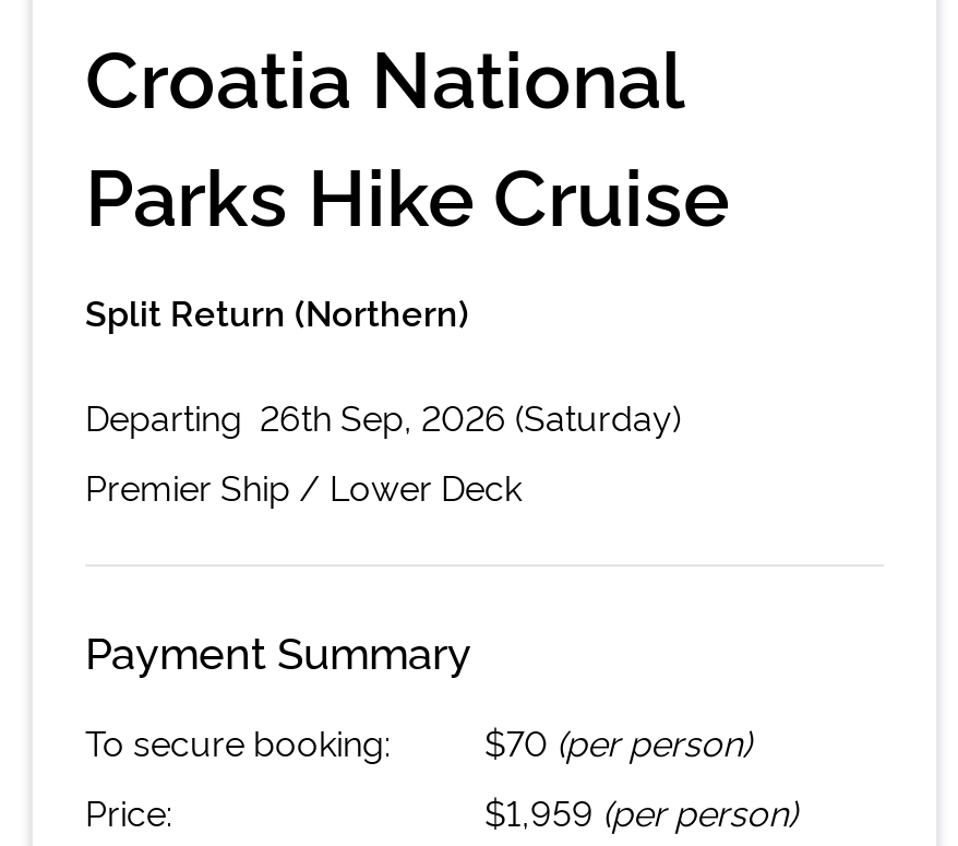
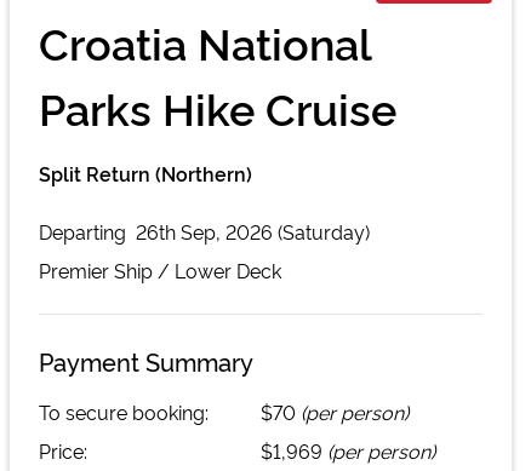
[484,786,797,834] $1,959 (per person) -> [261,437,435,464] $1,969 (per person)

